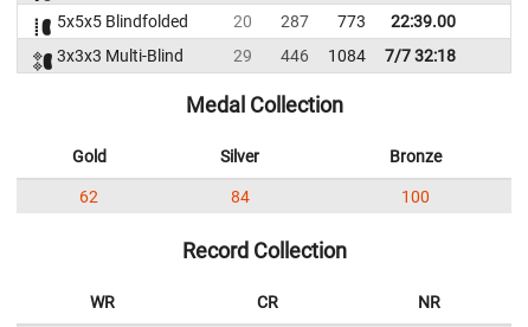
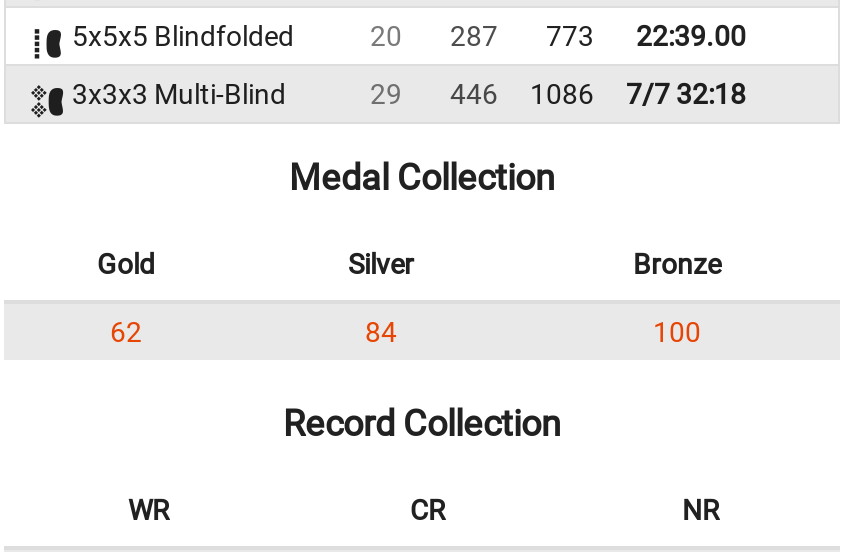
[233,47,456,66] 29 446 1084 7/7 32:18 -> [370,79,746,111] 29 446 1086 7/7 32:18

